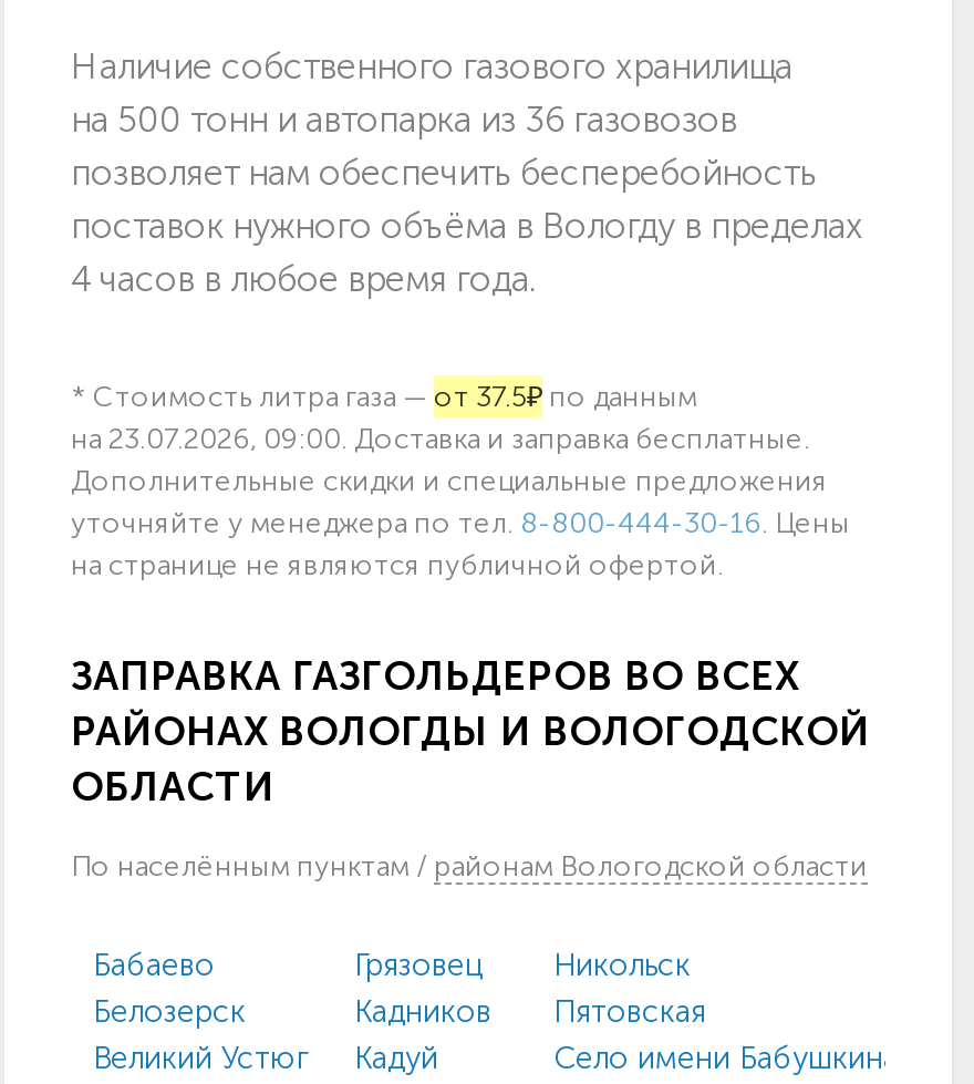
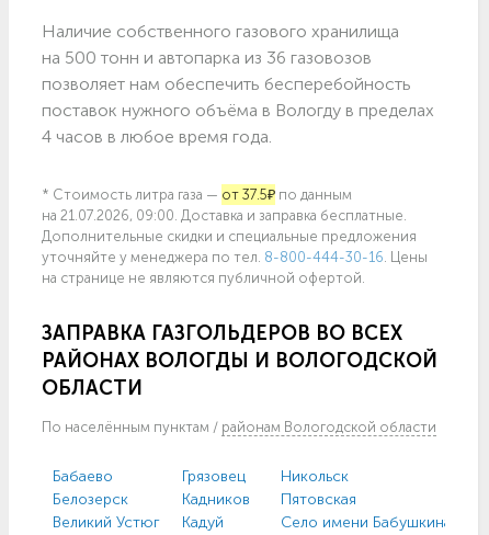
[71,422,810,456] на 23.07.2026, 09:00. Доставка и заправка бесплатные. -> [42,207,407,224] на 21.07.2026, 09:00. Доставка и заправка бесплатные.

